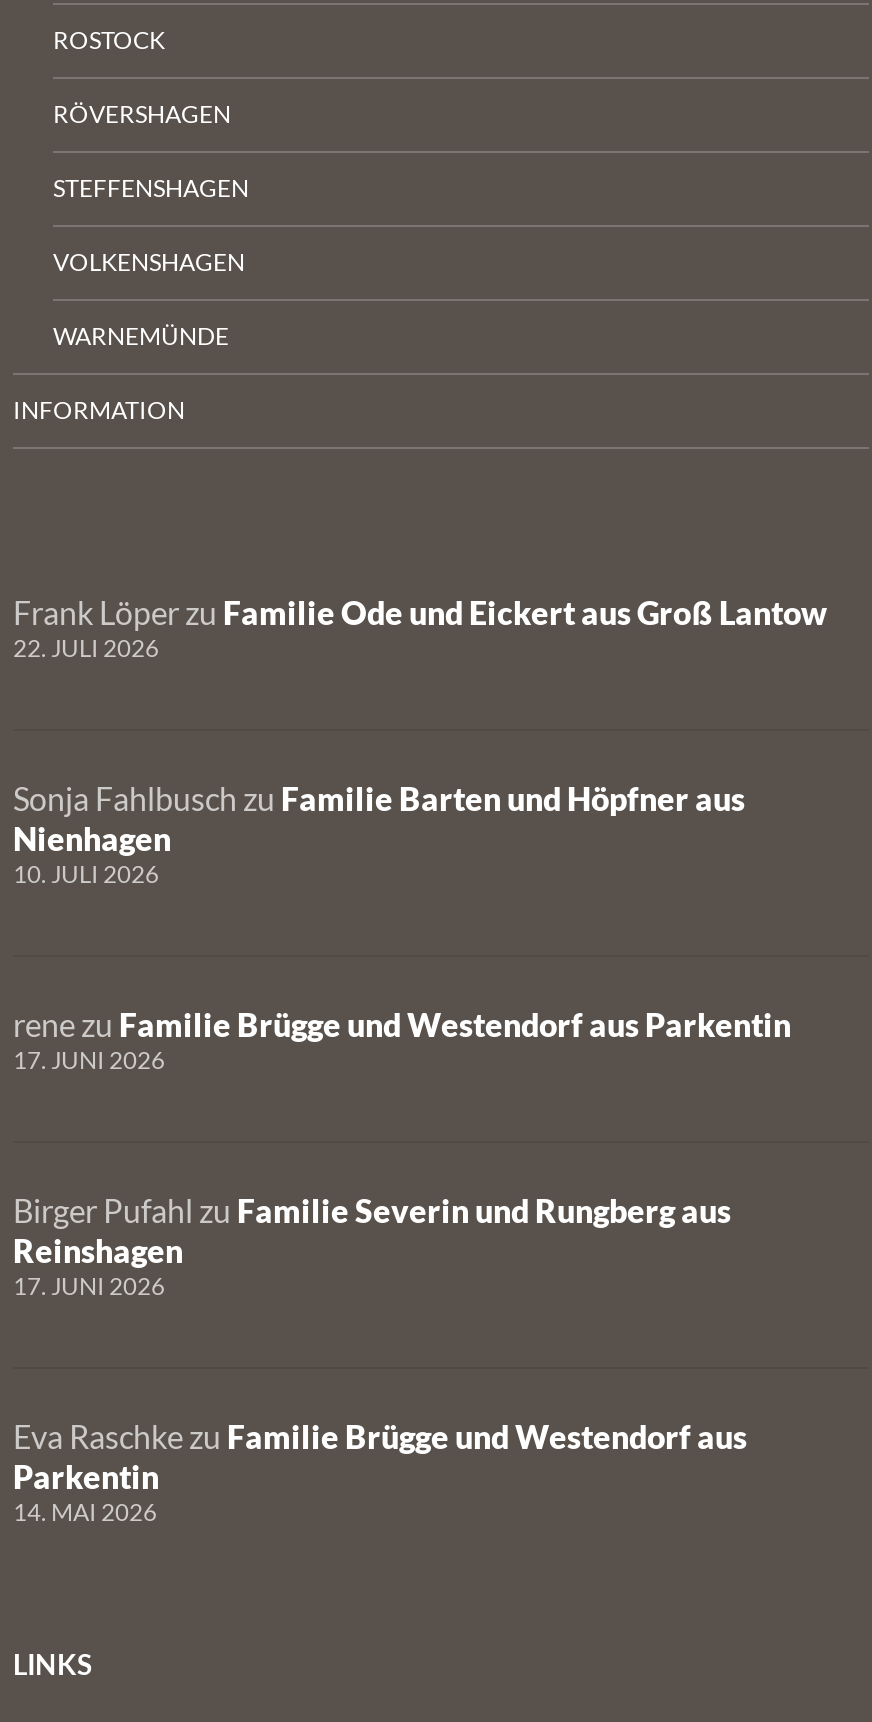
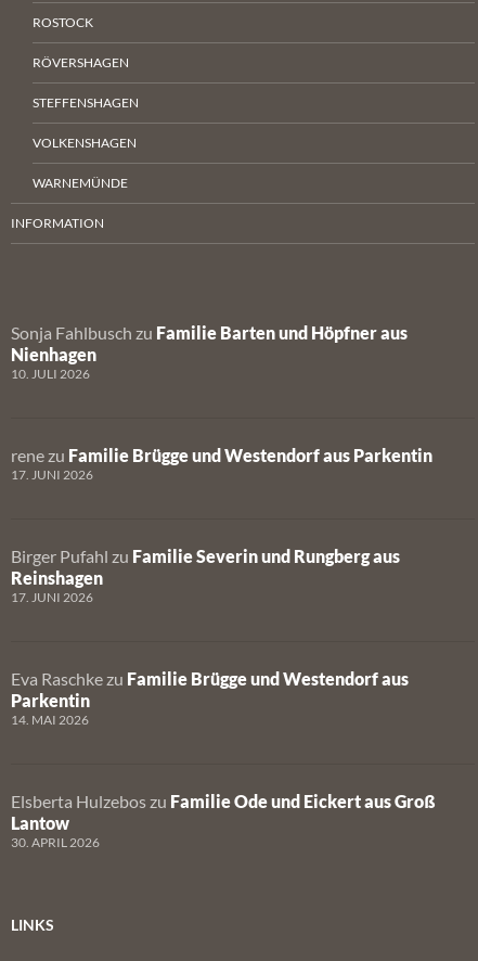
[13,593,827,663] Frank Löper zu Familie Ode und Eickert aus Groß Lantow | 22. JULI 2026 -> none
moved [13,779,791,1527] -> [11,322,432,728]: Sonja Fahlbusch zu Familie Barten und Höpfner aus | Nienhagen | 10. JULI 2026 | ... | Parkentin | 14. MAI 2026
none -> [11,791,436,850] Elsberta Hulzebos zu Familie Ode und Eickert aus Groß | Lantow | 30. APRIL 2026

